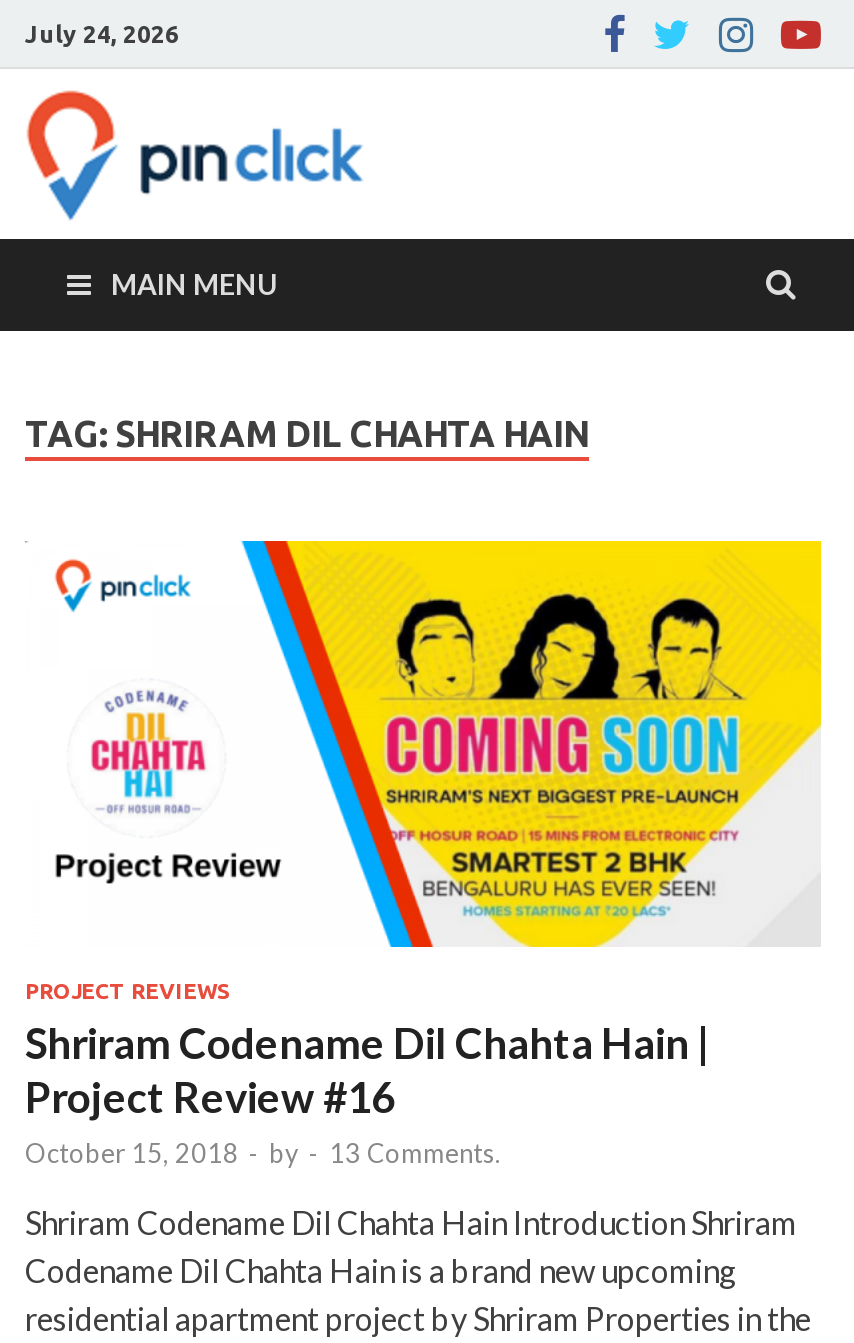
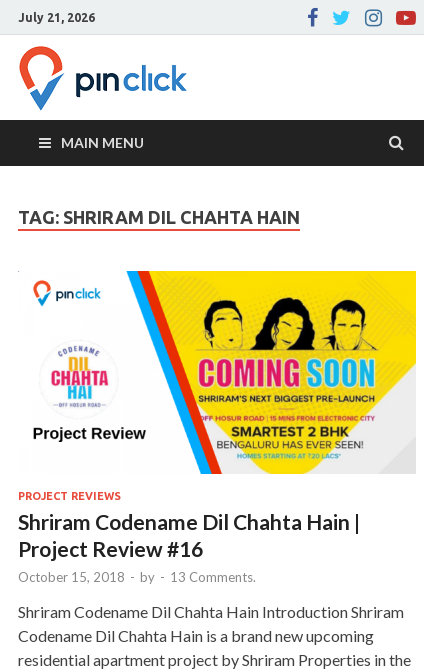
[25,20,179,46] July 24, 2026 -> [18,10,95,23] July 21, 2026

